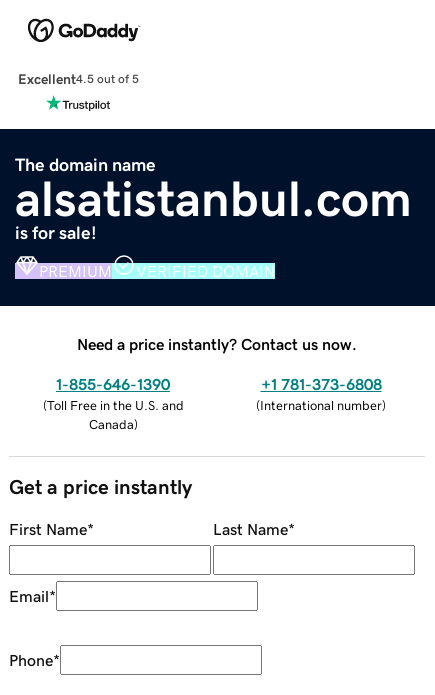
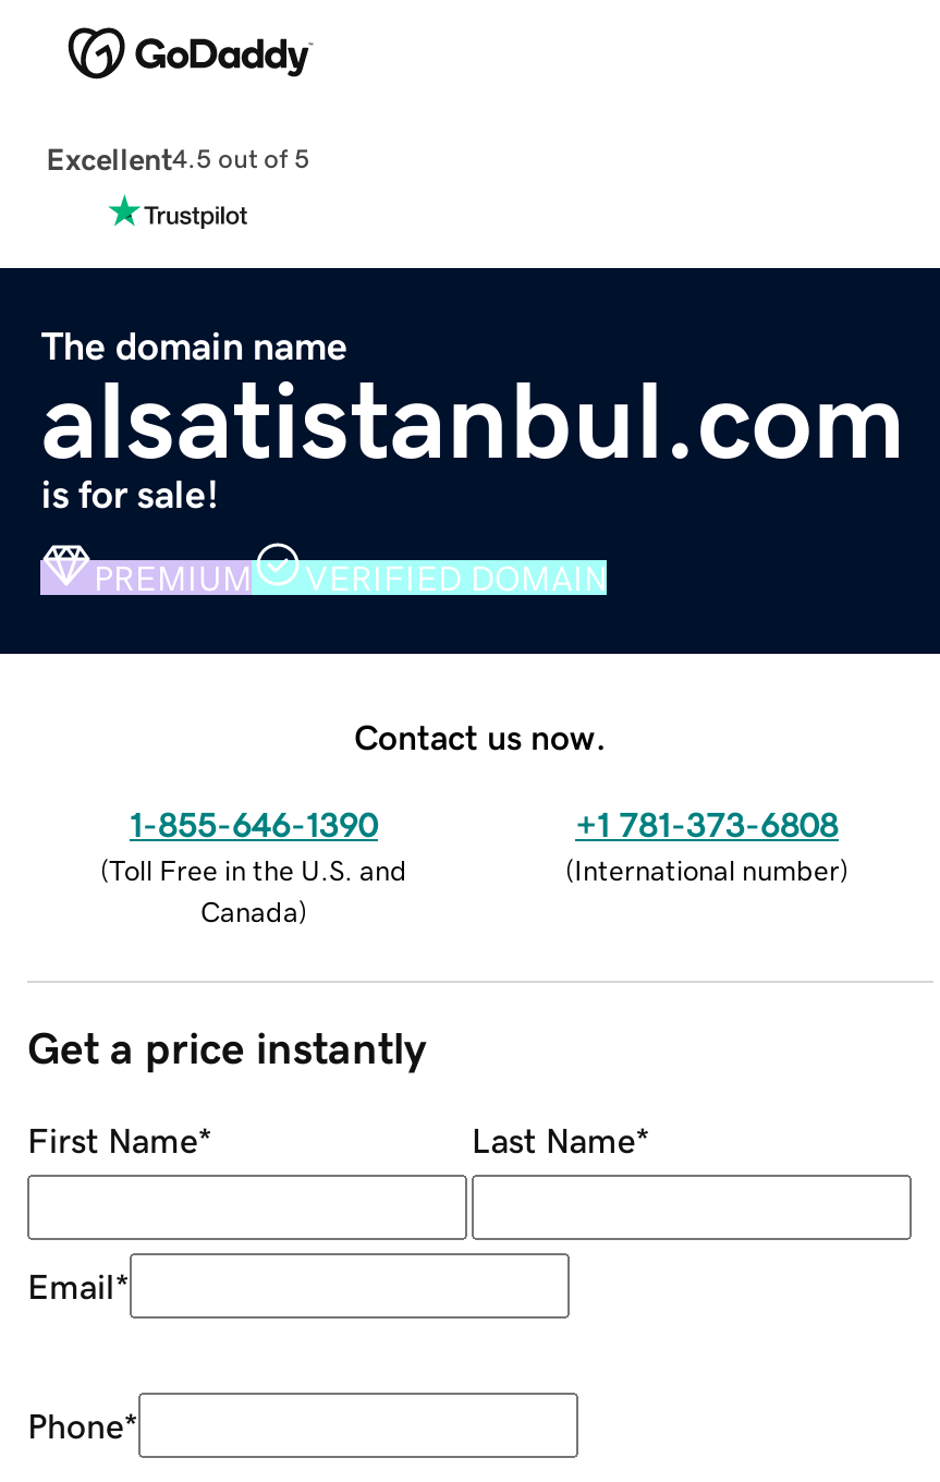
[77,336,357,352] Need a price instantly? Contact us now. -> [354,718,607,753] Contact us now.

